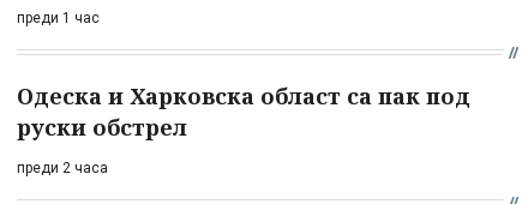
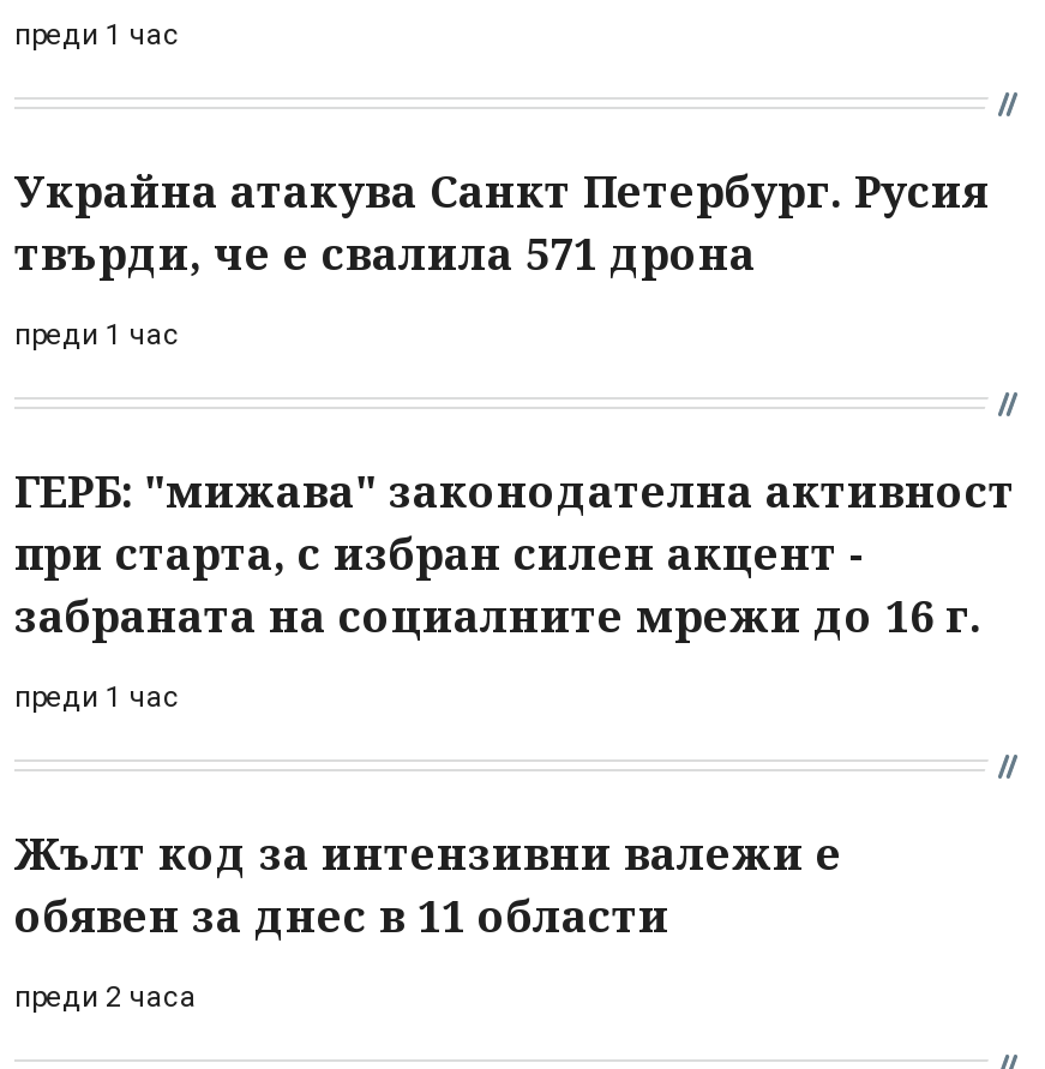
[17,82,470,142] Одеска и Харковска област са пак под | руски обстрел -> [14,162,1015,945] Украйна атакува Санкт Петербург. Русия | твърди, че е свалила 571 дрона | преди 1 час | ГЕРБ: "мижава" законодателна активност | при старта, с избран силен акцент - | забраната на социалните мрежи до 16 г. | преди 1 час | Жълт код за интензивни валежи е | обявен за днес в 11 области

